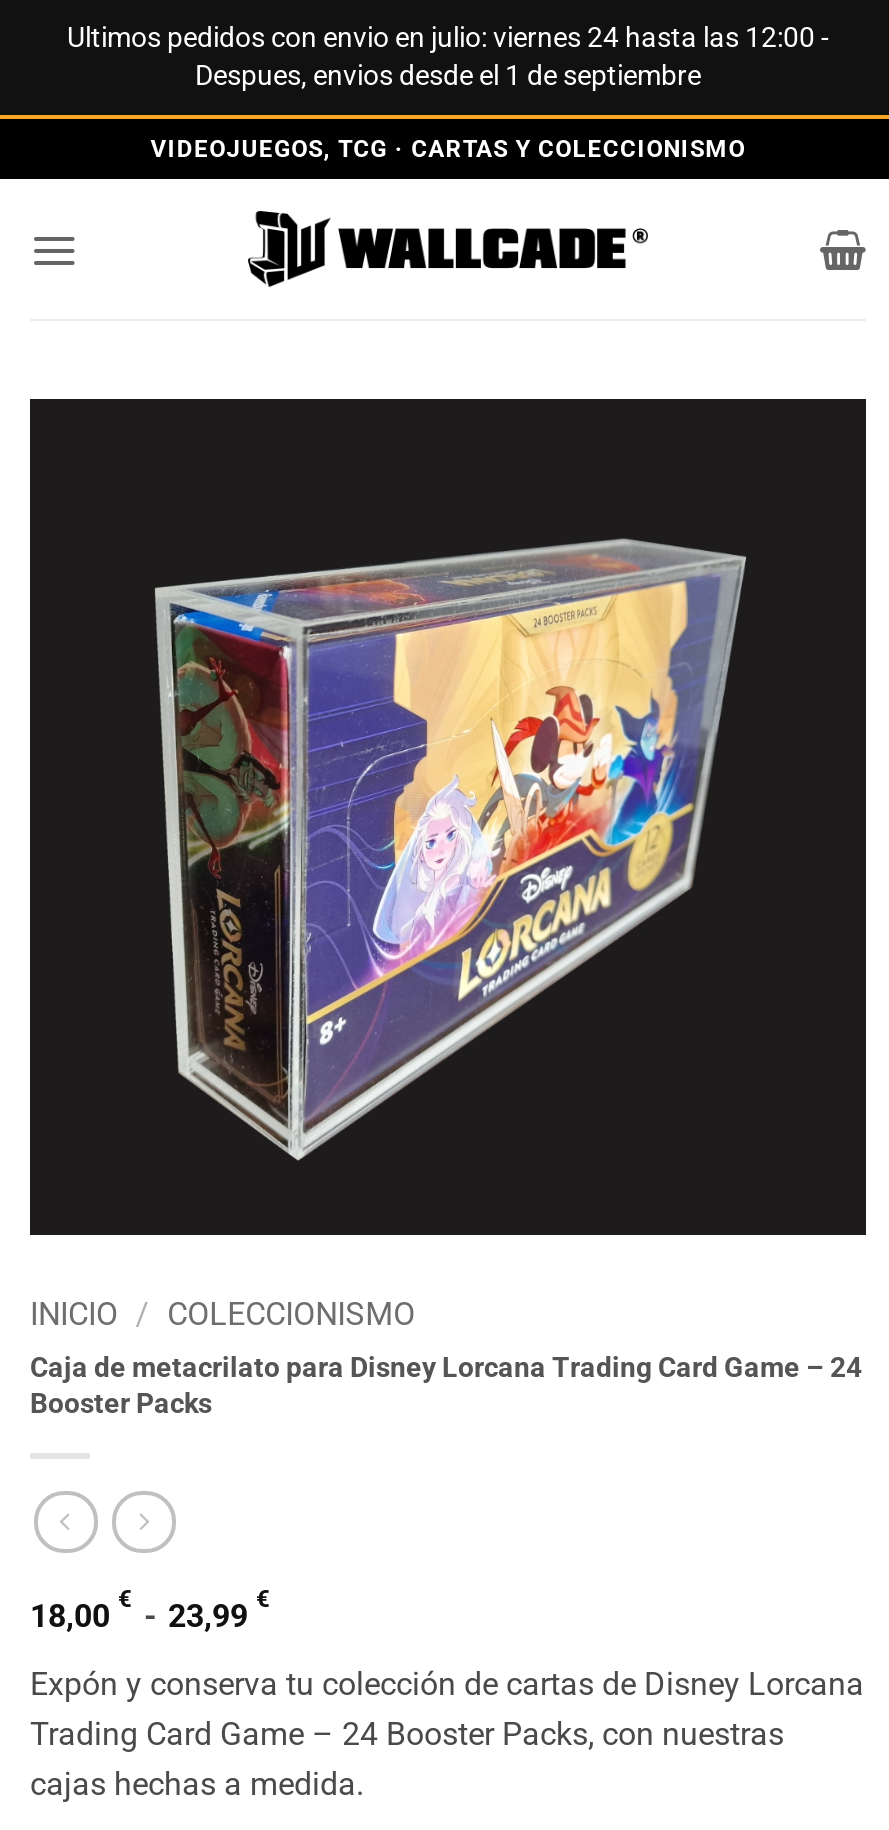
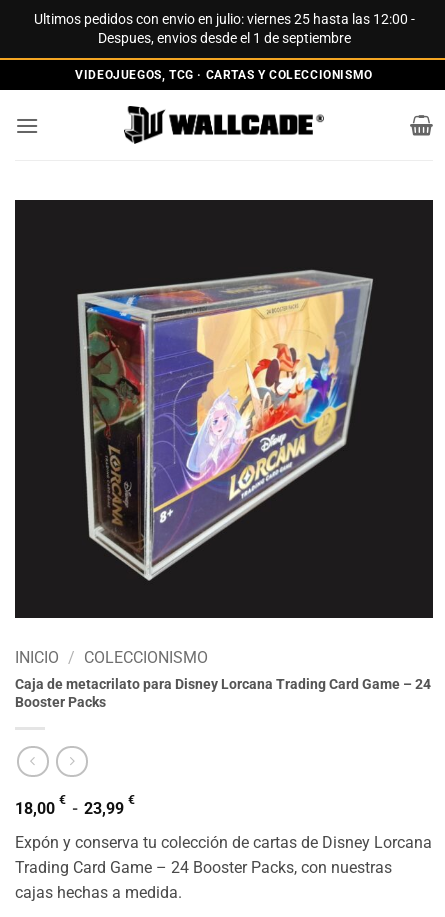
[67,21,829,53] Ultimos pedidos con envio en julio: viernes 24 hasta las 12:00 - -> [33,11,414,27] Ultimos pedidos con envio en julio: viernes 25 hasta las 12:00 -

